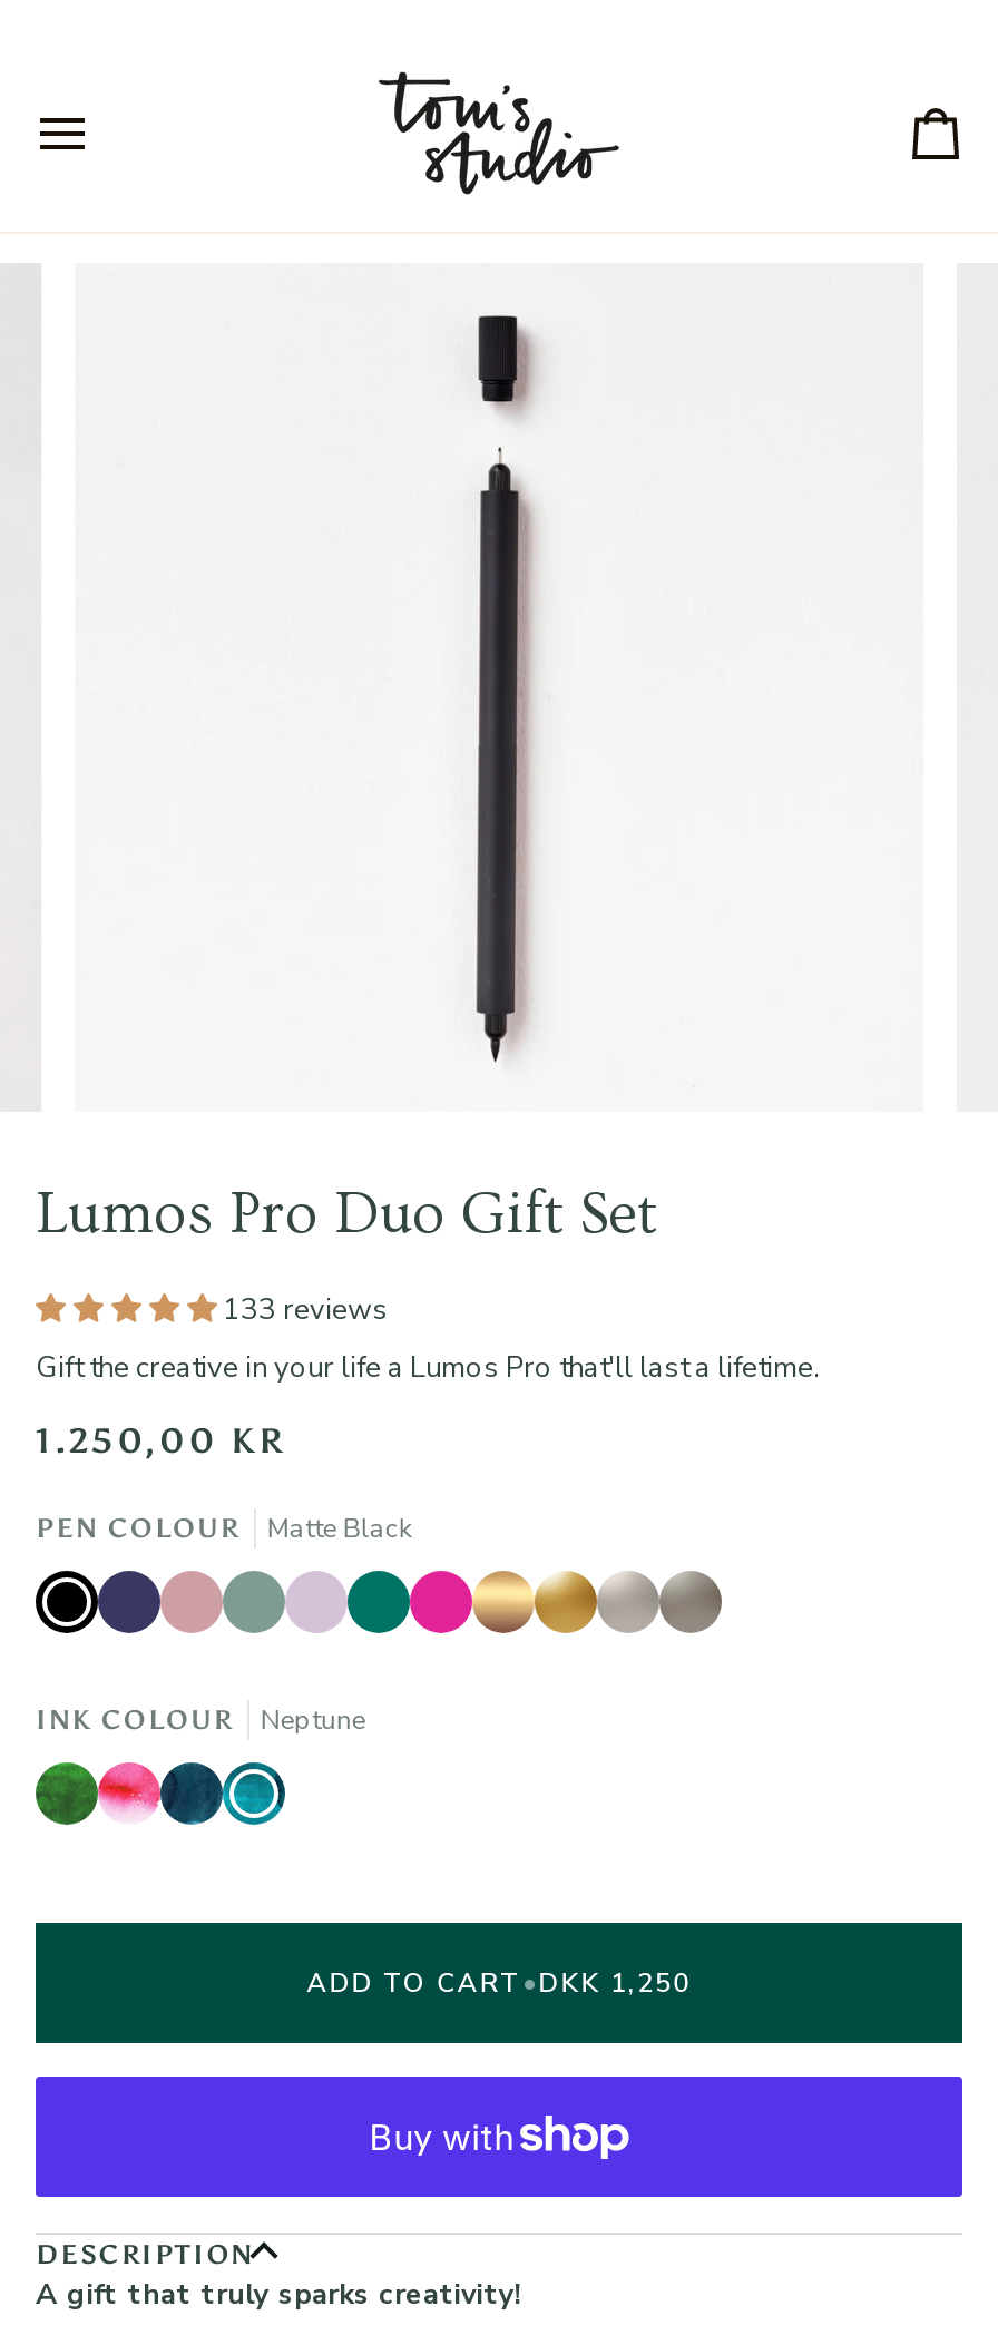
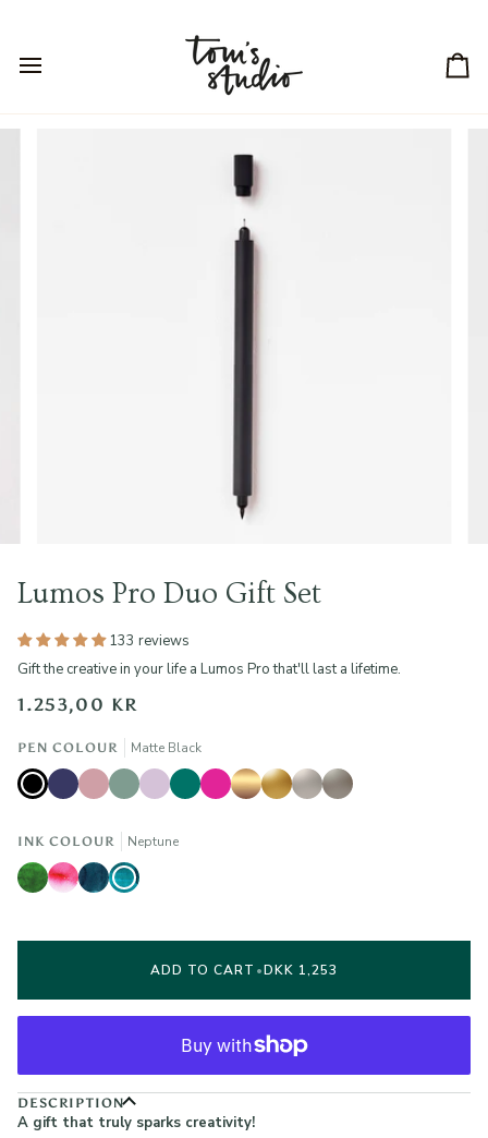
[36,1419,286,1461] 1.250,00 KR -> [17,694,138,715] 1.253,00 KR
[307,1965,691,2000] ADD TO CART •DKK 1,250 -> [150,961,338,979] ADD TO CART •DKK 1,253

